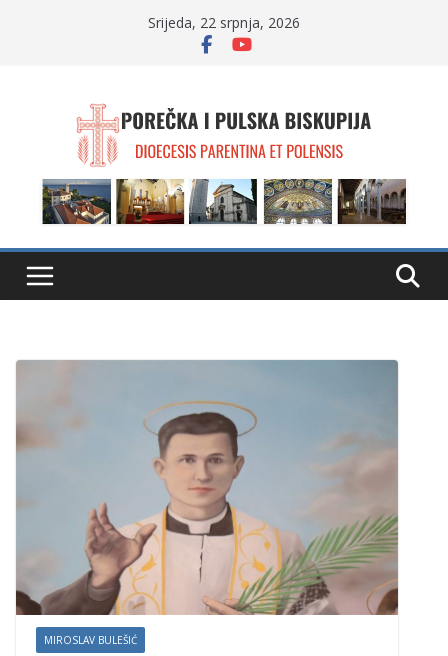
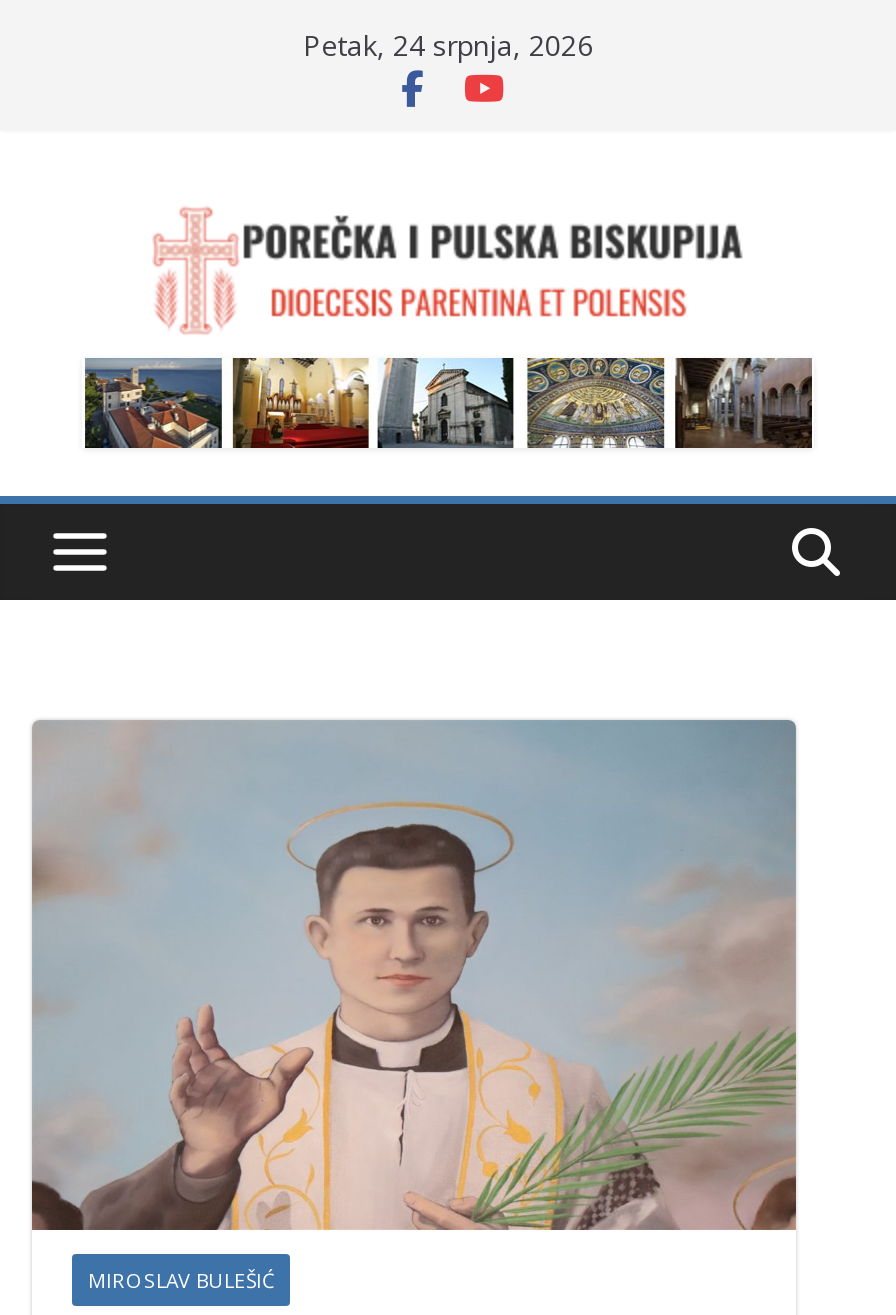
[148,13,300,32] Srijeda, 22 srpnja, 2026 -> [303,26,593,64] Petak, 24 srpnja, 2026

